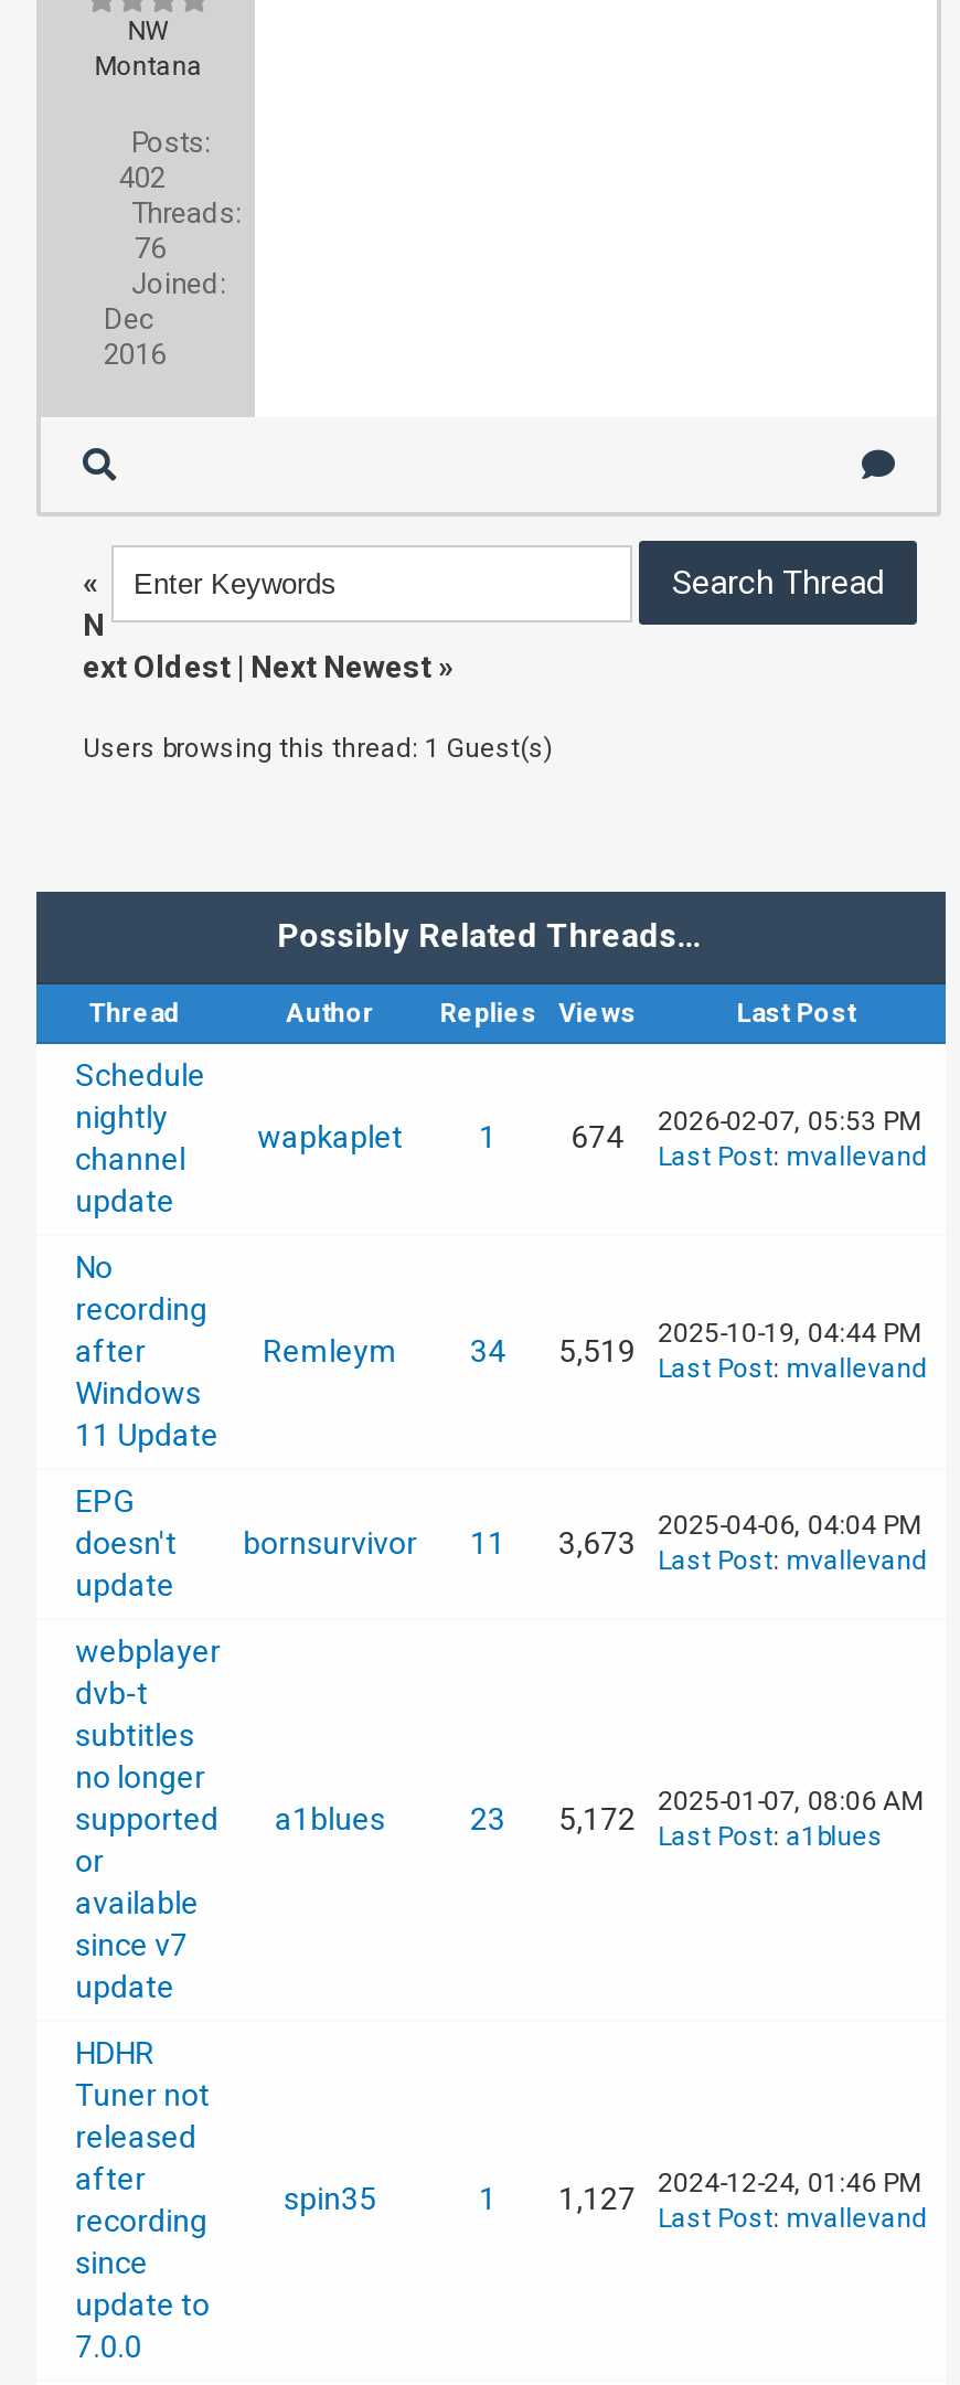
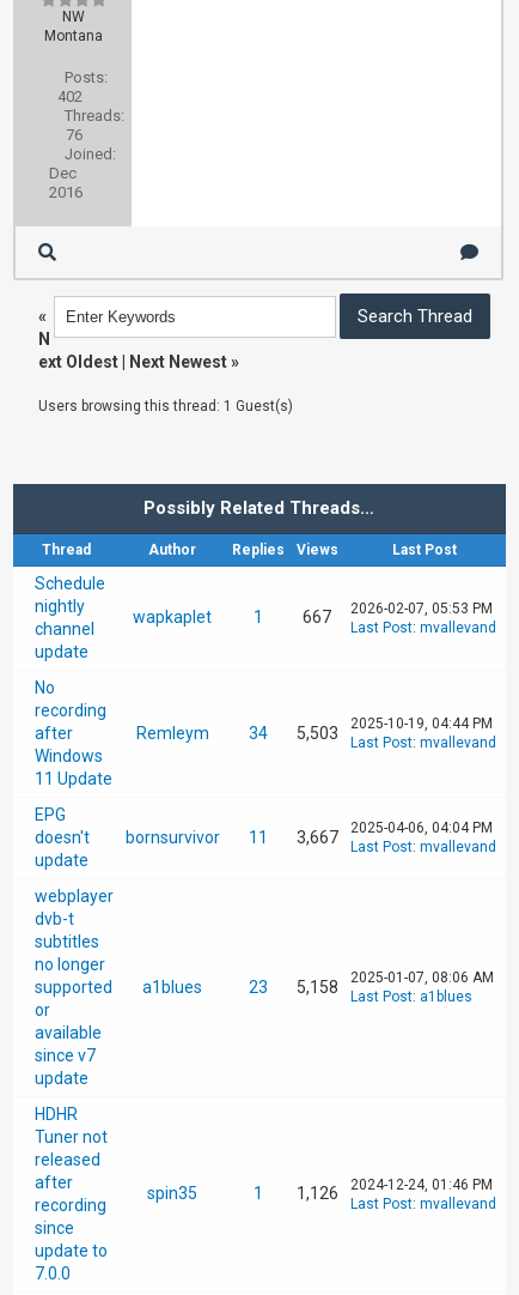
[571,1106,920,1154] 674 2026-02-07, 05:53 PM -> [303,600,492,627] 667 2026-02-07, 05:53 PM
[470,1318,927,1384] 34 5,519 2025-10-19, 04:44 PM Last Post: mvallevand -> [248,715,496,751] 34 5,503 2025-10-19, 04:44 PM Last Post: mvallevand
[75,1510,927,1576] doesn't bornsurvivor 11 3,673 2025-04-06, 04:04 PM Last Post: mvallevand -> [34,819,496,855] doesn't bornsurvivor 11 3,667 2025-04-06, 04:04 PM Last Post: mvallevand
[470,1786,923,1852] 23 5,172 2025-01-07, 08:06 AM Last Post: a1blues -> [248,969,493,1005] 23 5,158 2025-01-07, 08:06 AM Last Post: a1blues
[479,2168,920,2216] 1 1,127 2024-12-24, 01:46 PM -> [253,1176,492,1203] 1 1,126 2024-12-24, 01:46 PM

